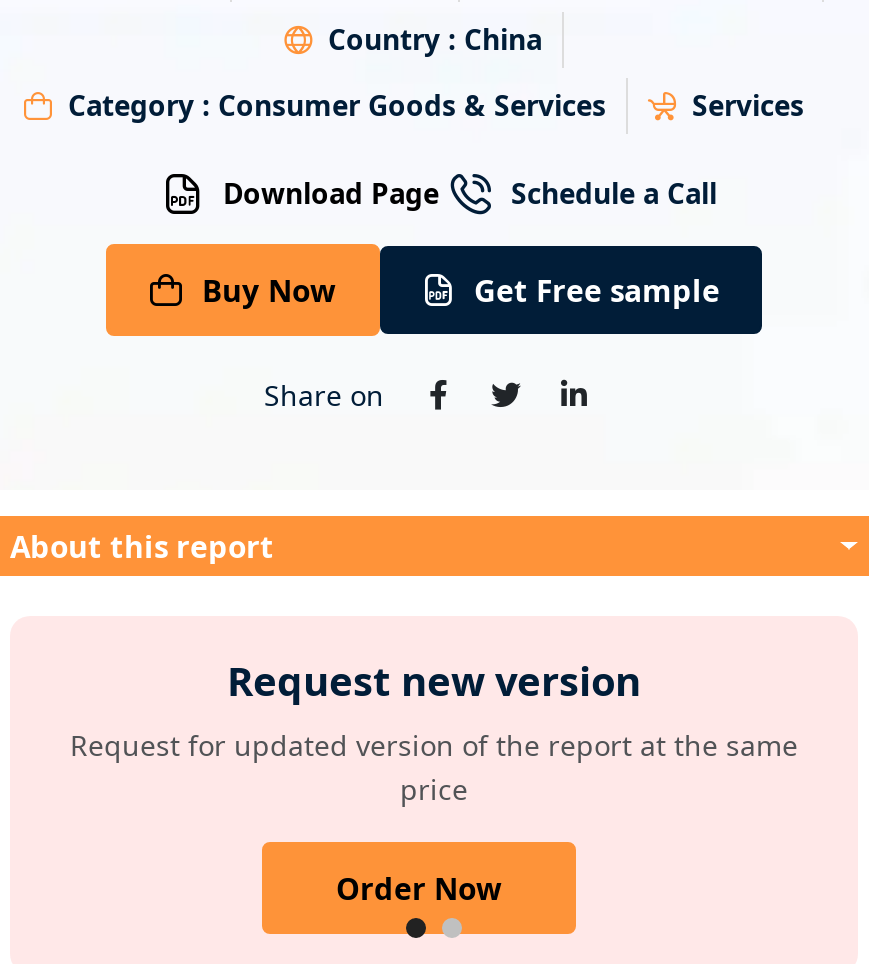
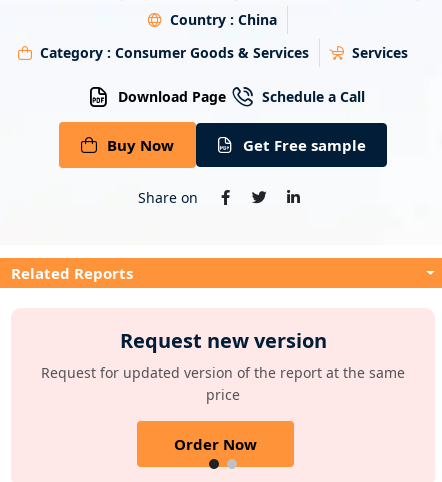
[10,527,274,567] About this report -> [11,263,133,283] Related Reports

